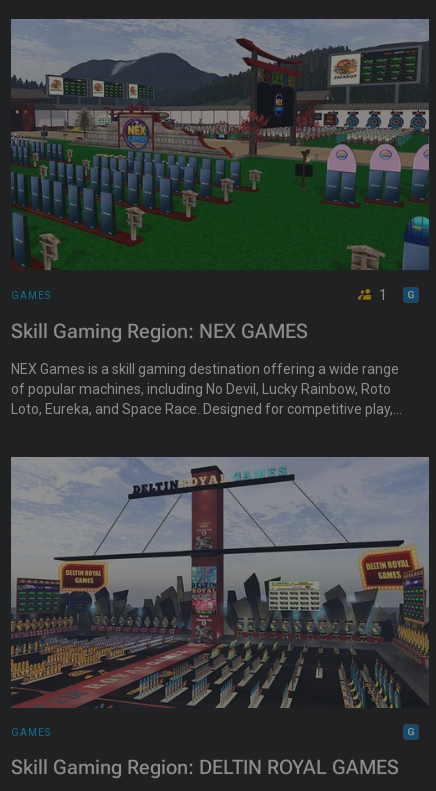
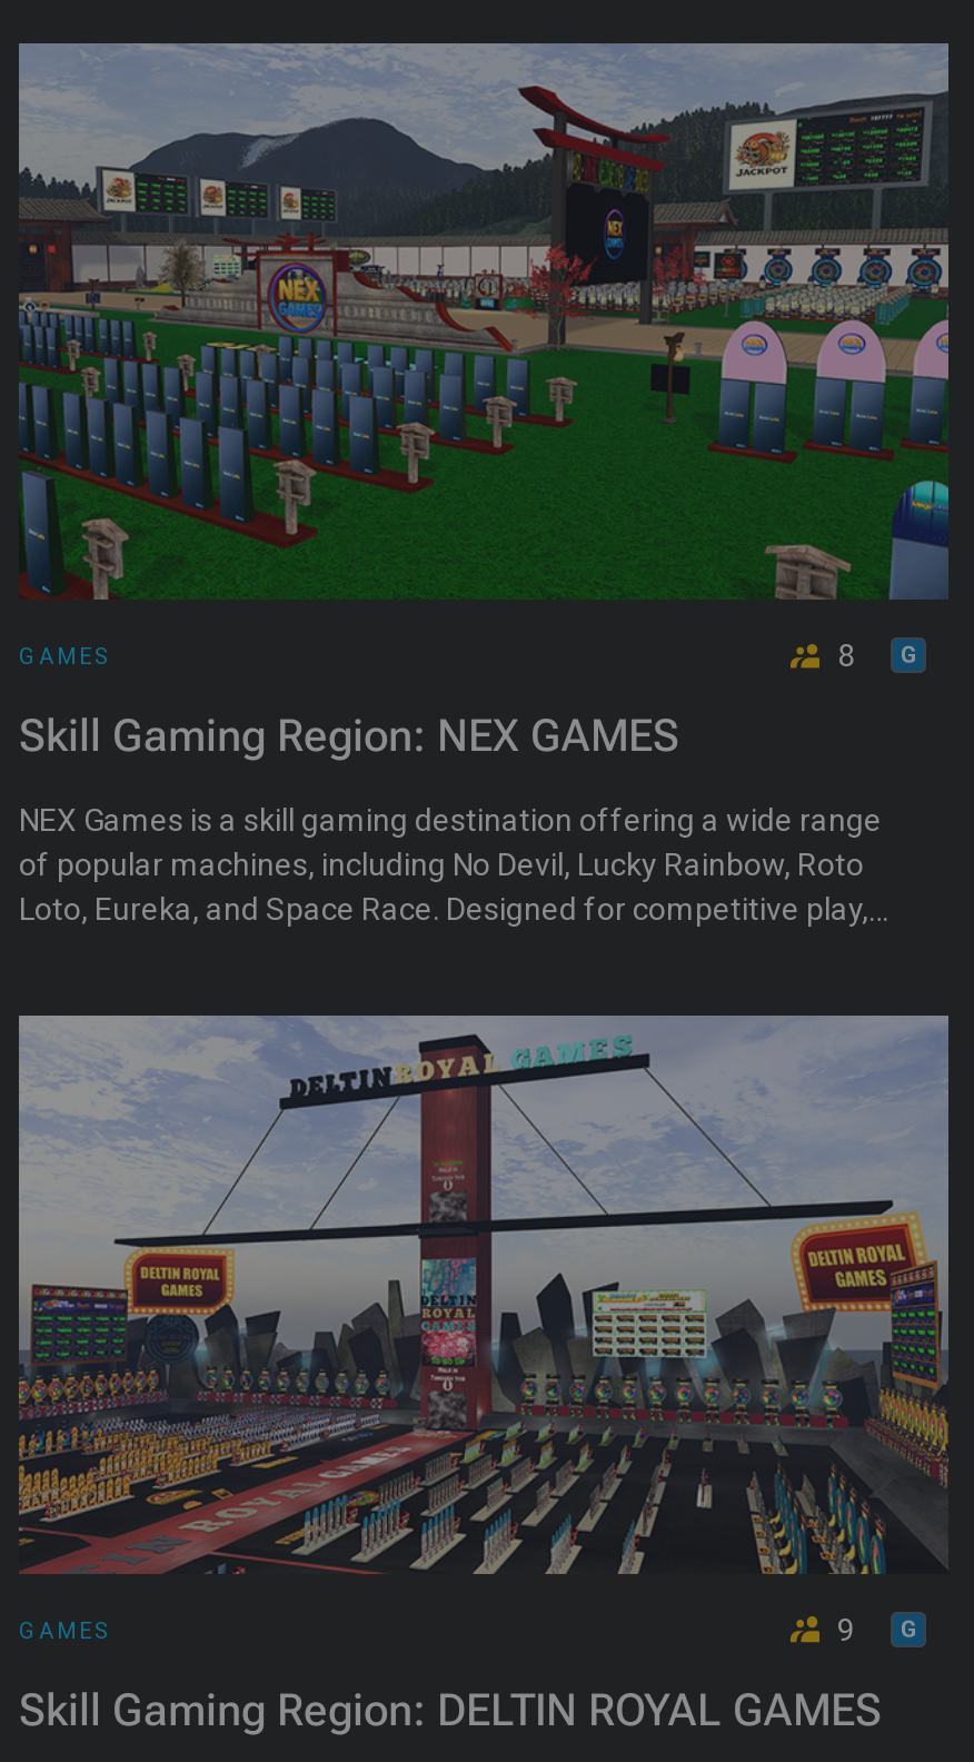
[379,287,387,303] 1 -> [837,638,855,673] 8
none -> [837,1612,855,1647] 9

